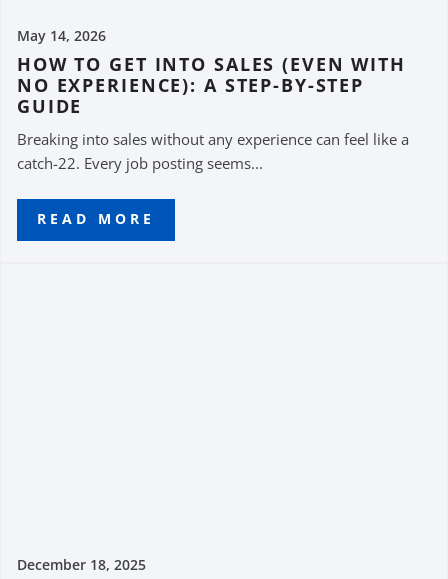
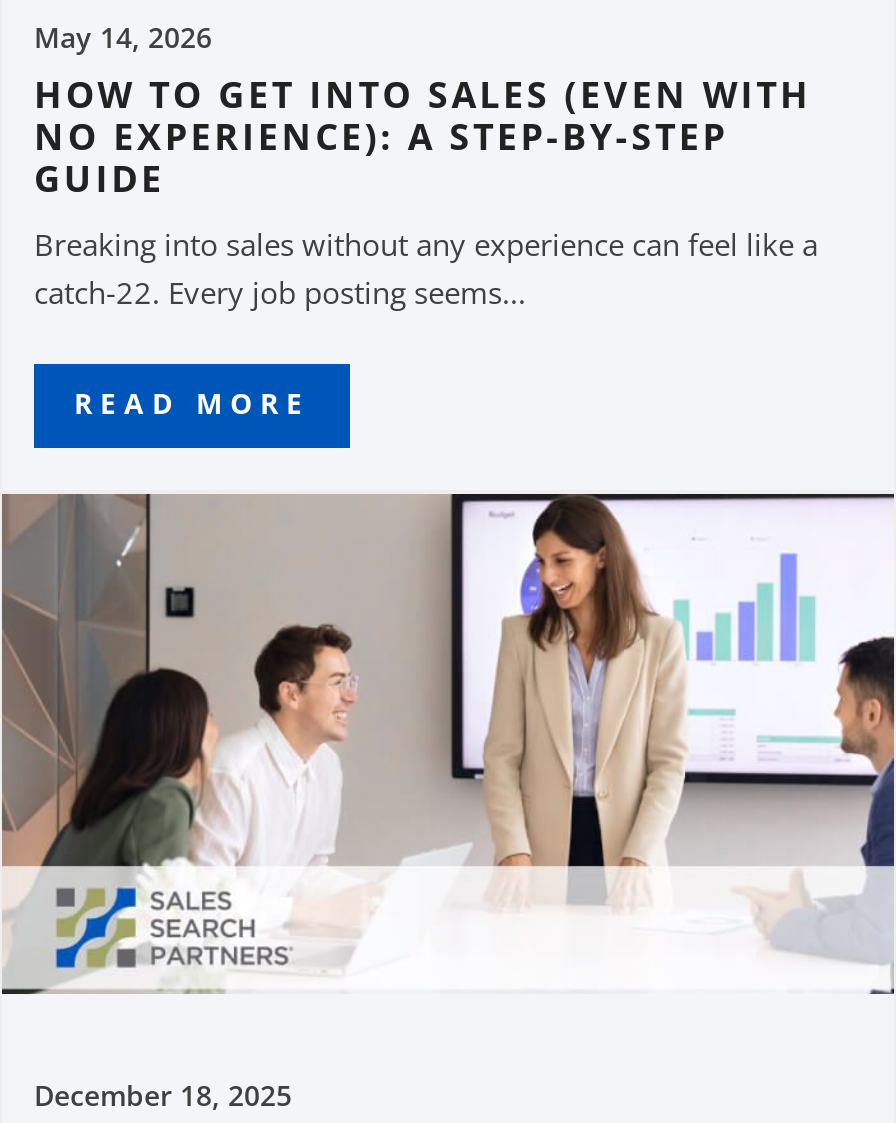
none -> [6,492,890,996] [image]

